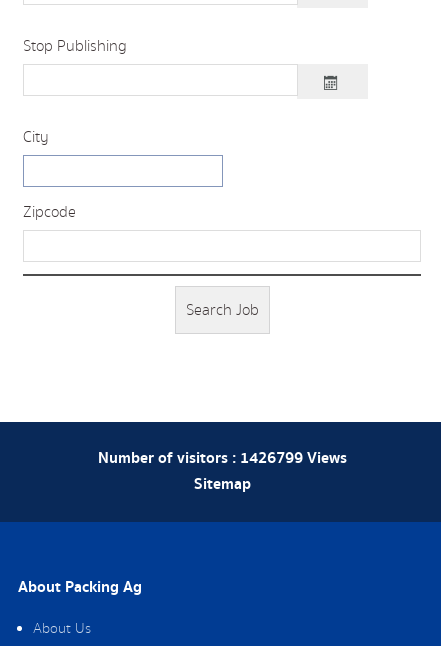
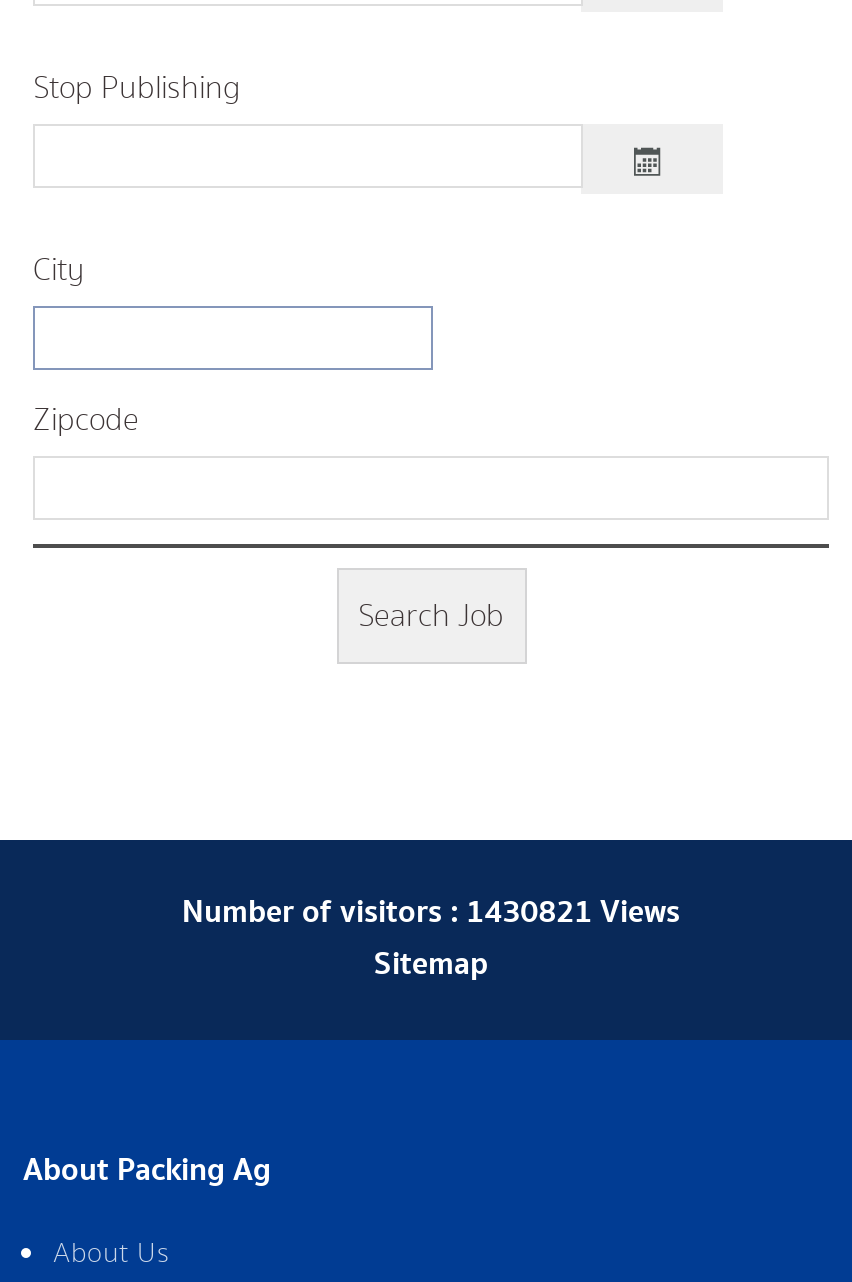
[97,446,346,471] Number of visitors : 1426799 Views -> [182,888,680,938] Number of visitors : 1430821 Views

